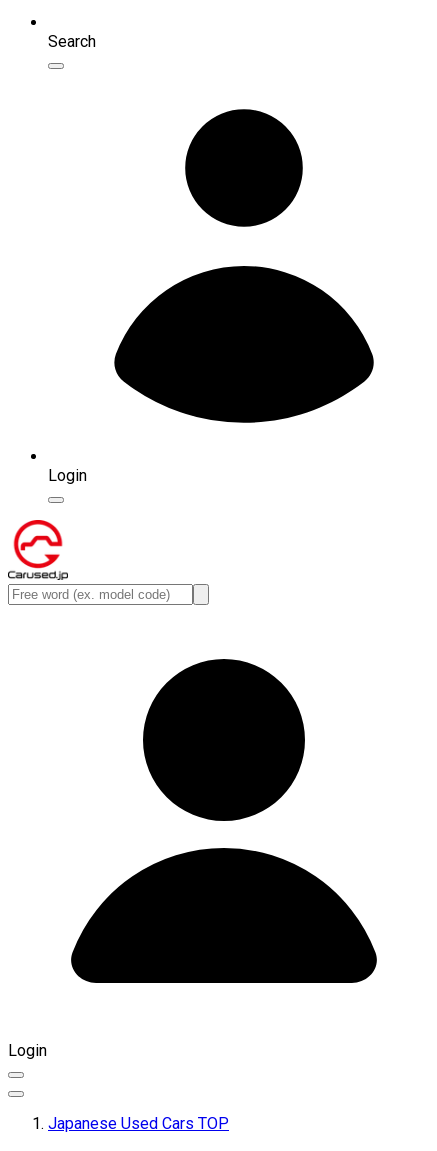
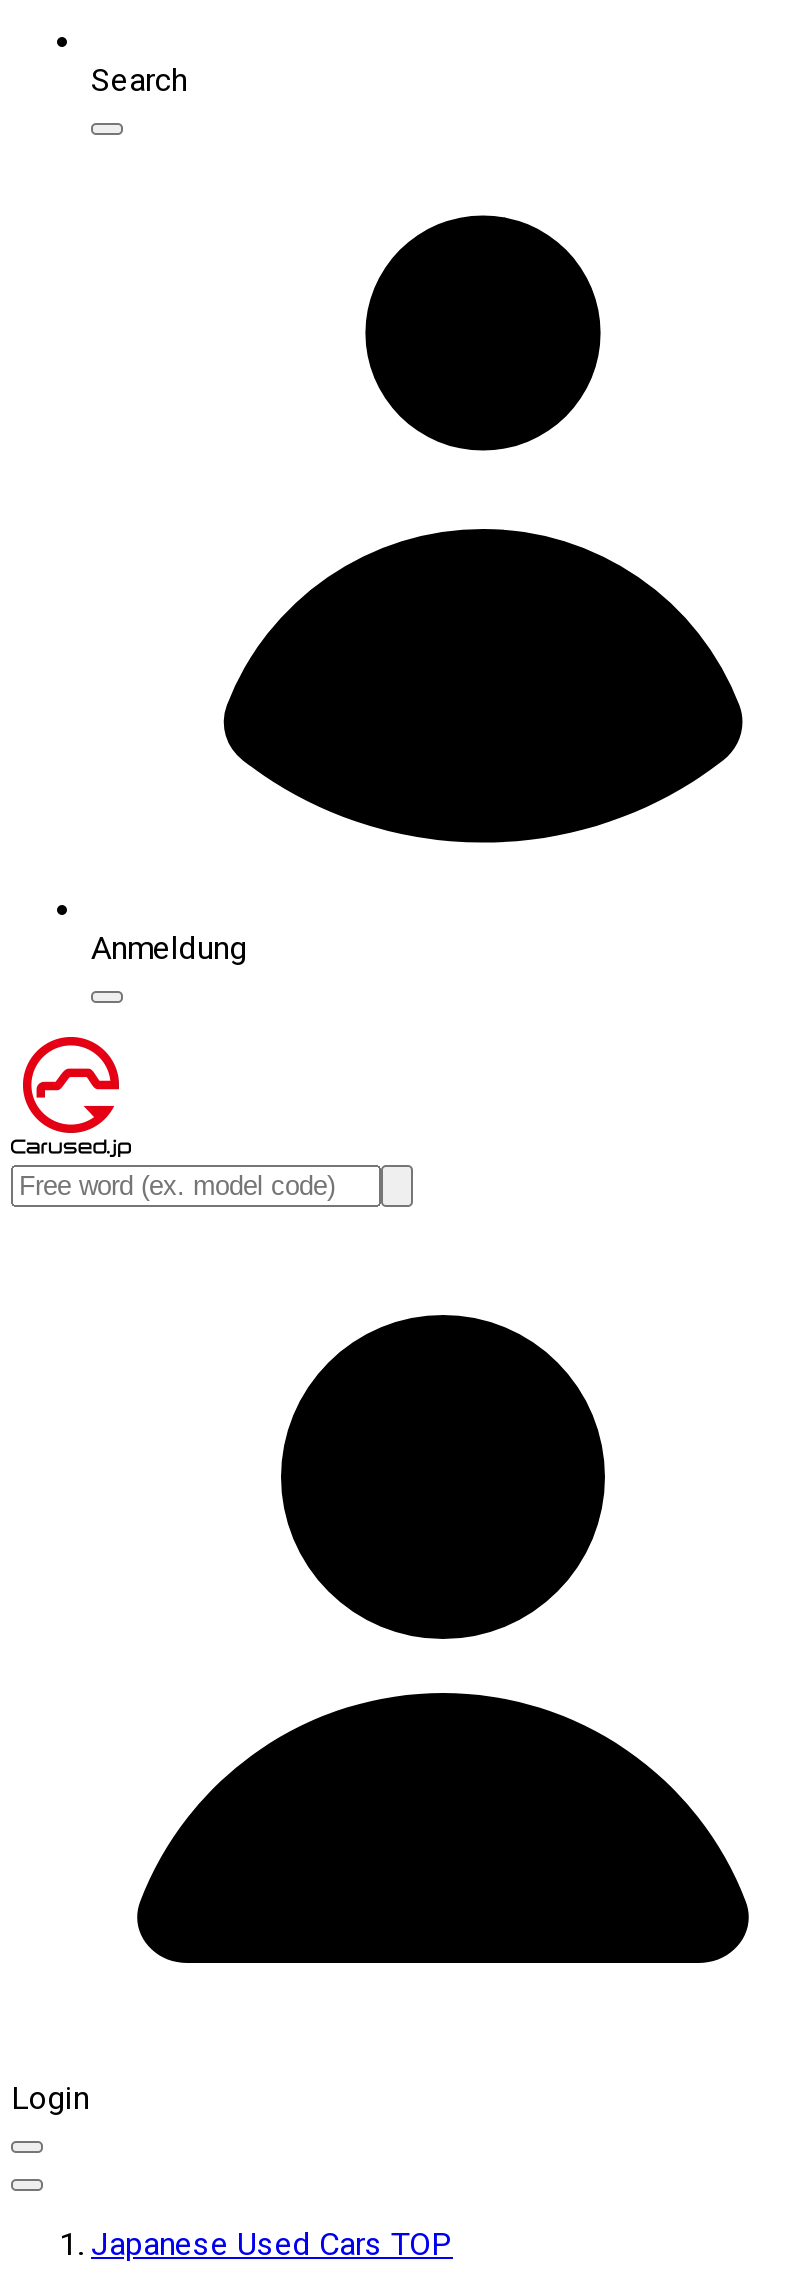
[48,466,87,485] Login -> [91,929,247,967] Anmeldung

